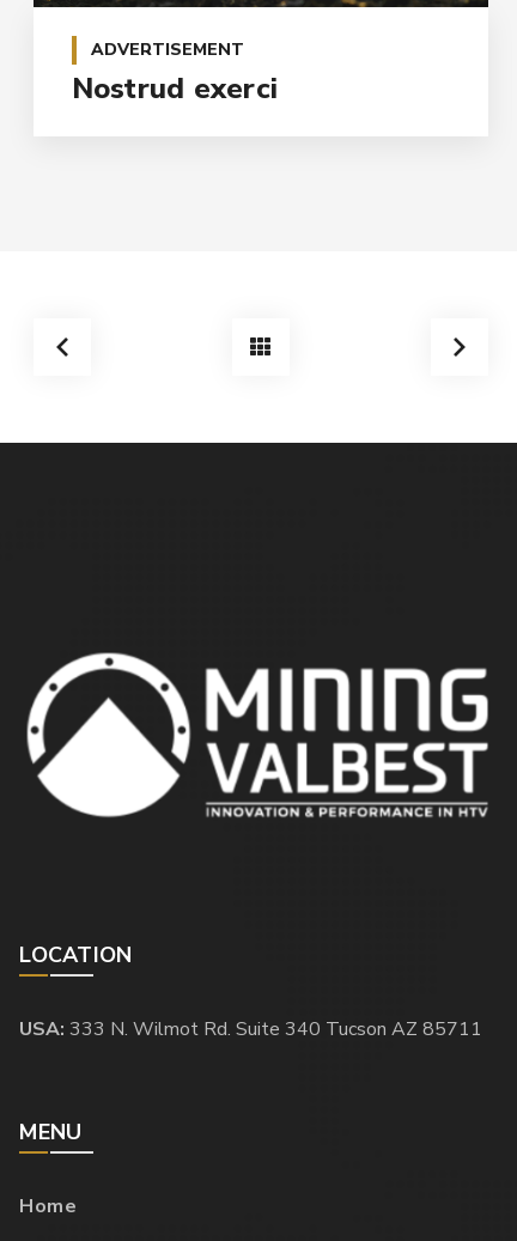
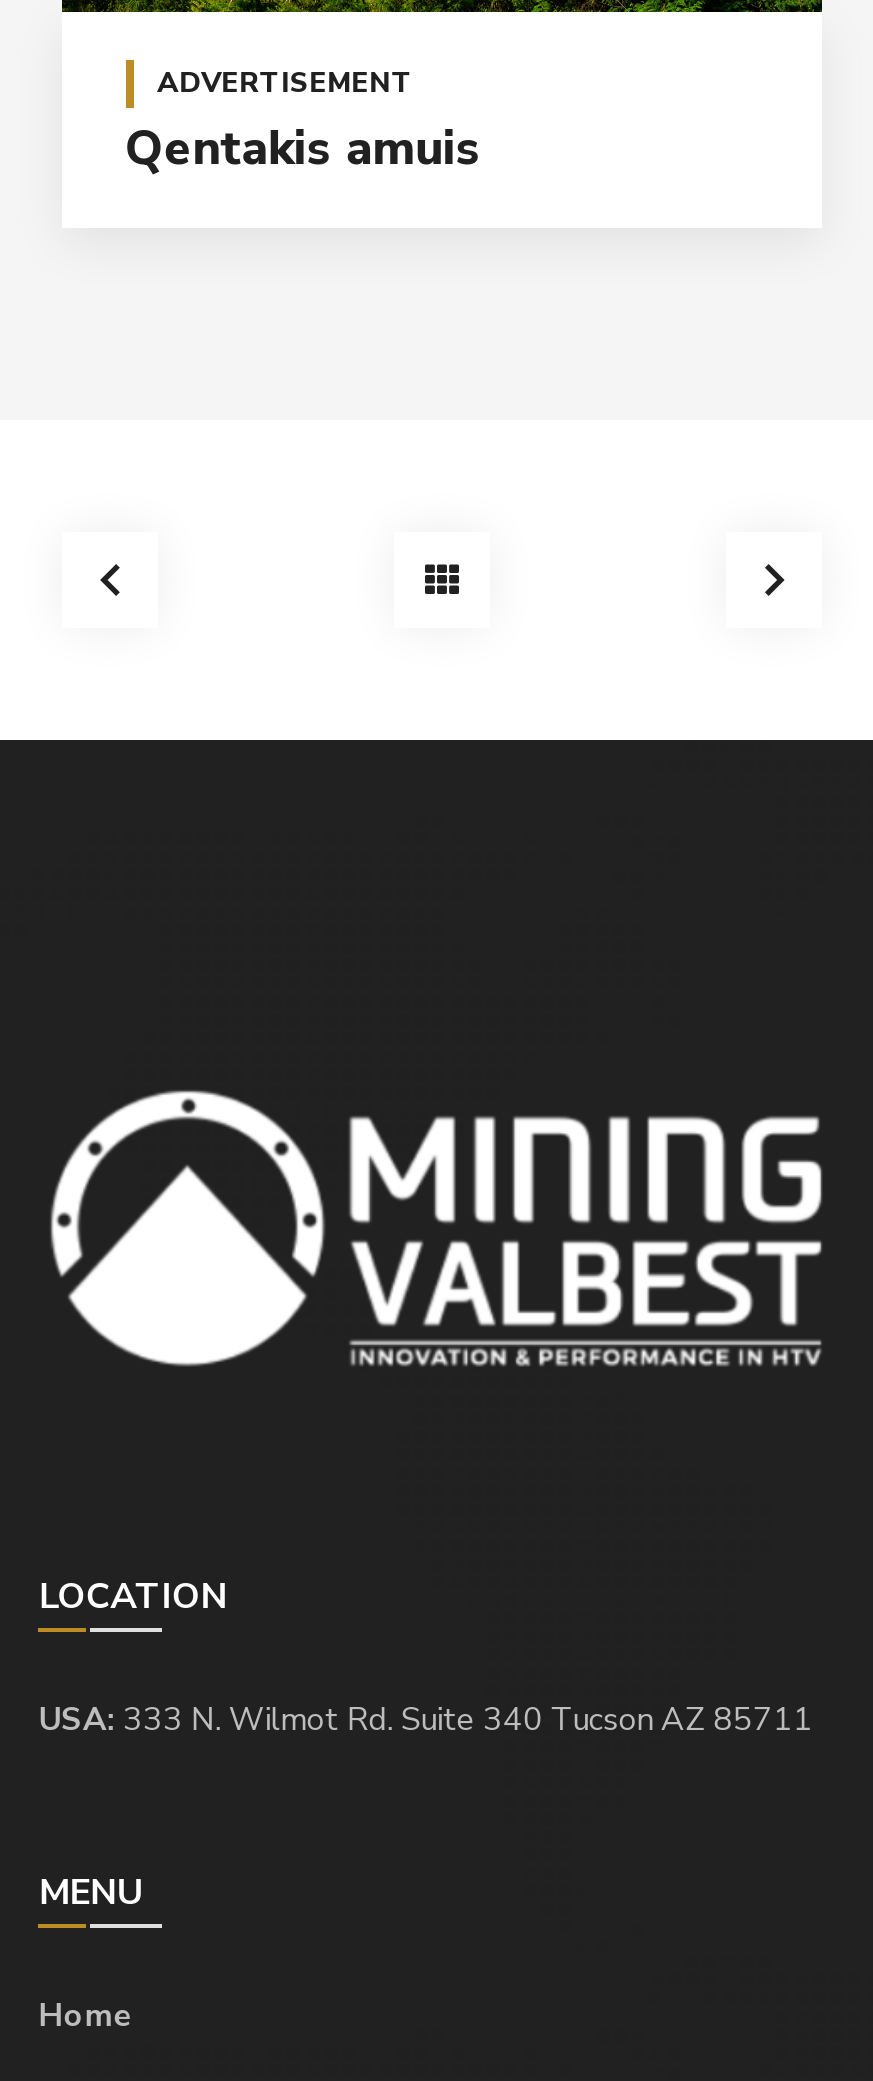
[71,69,278,107] Nostrud exerci -> [125,115,480,179] Qentakis amuis

